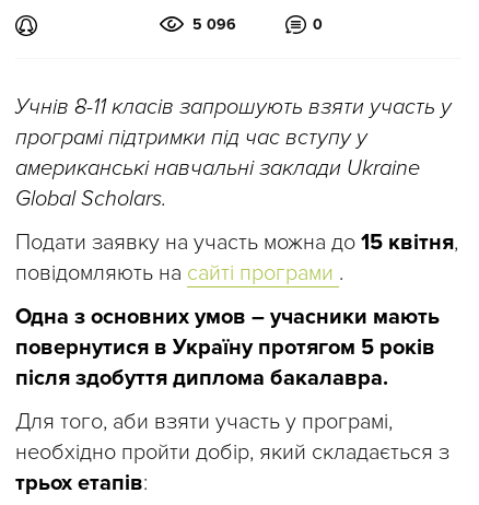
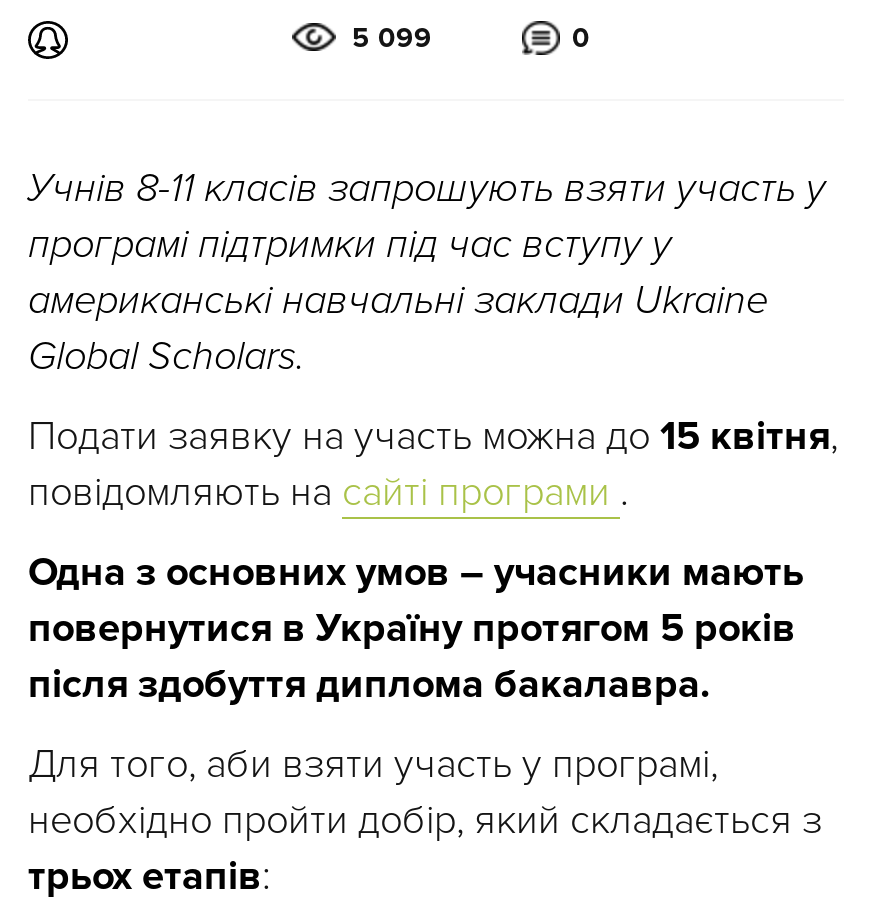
[192,16,236,34] 5 096 -> [352,22,432,56] 5 099

